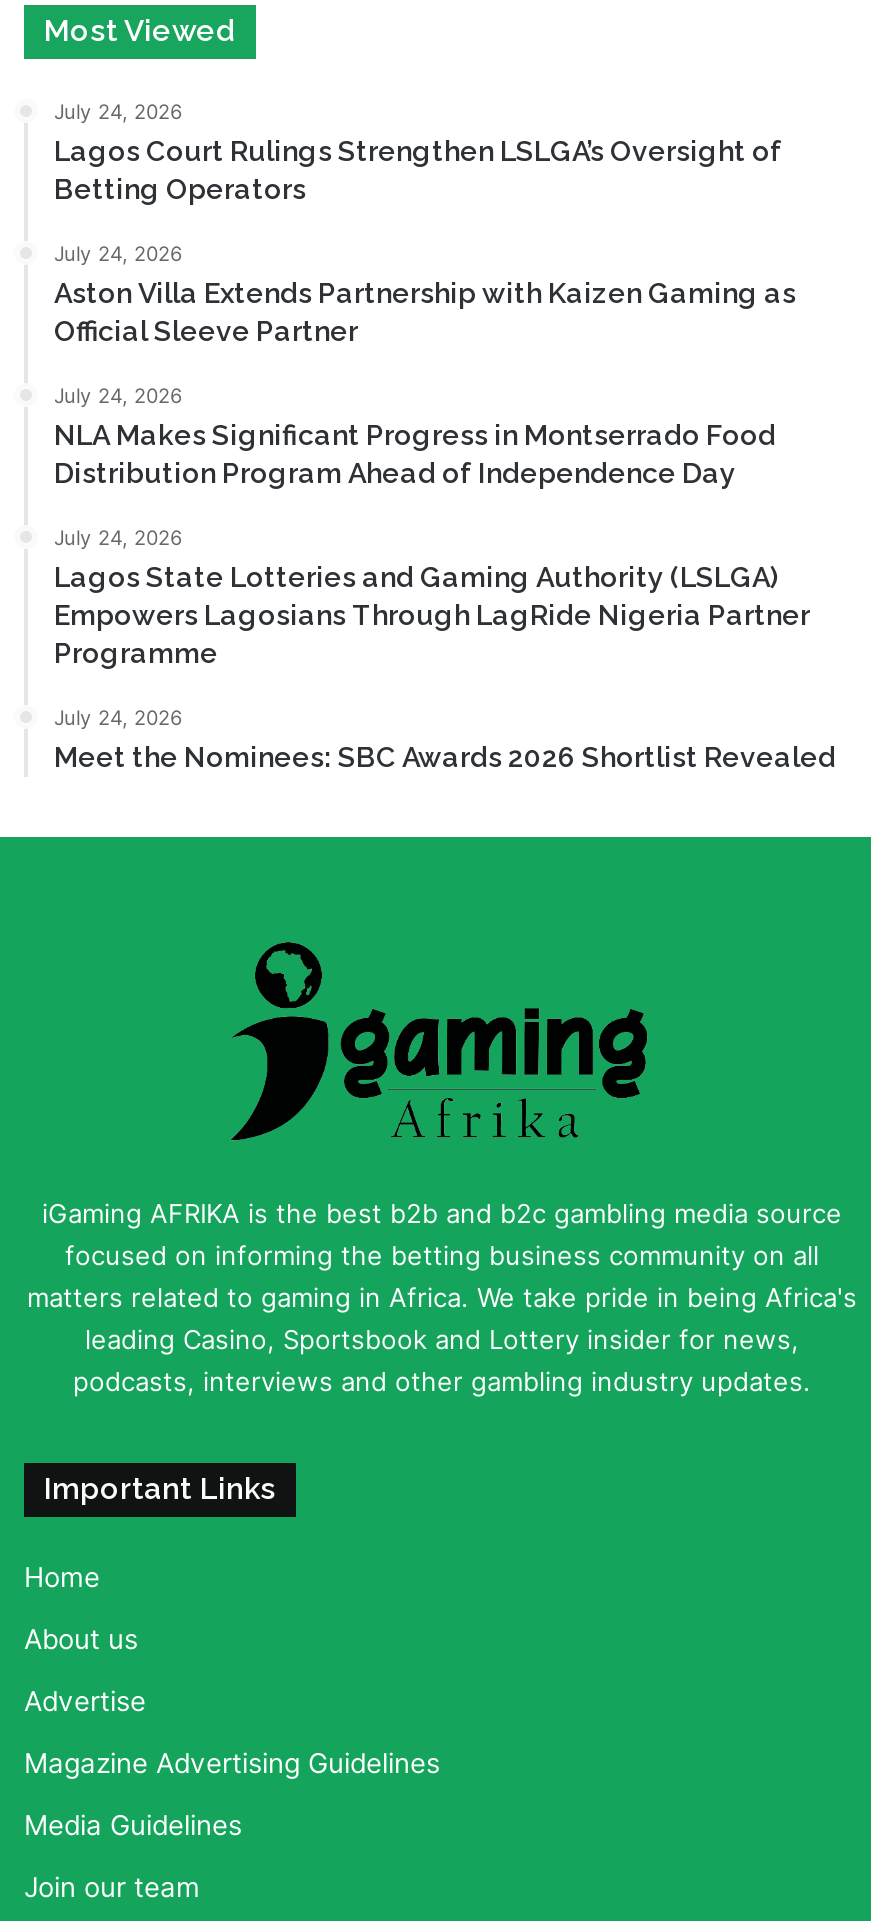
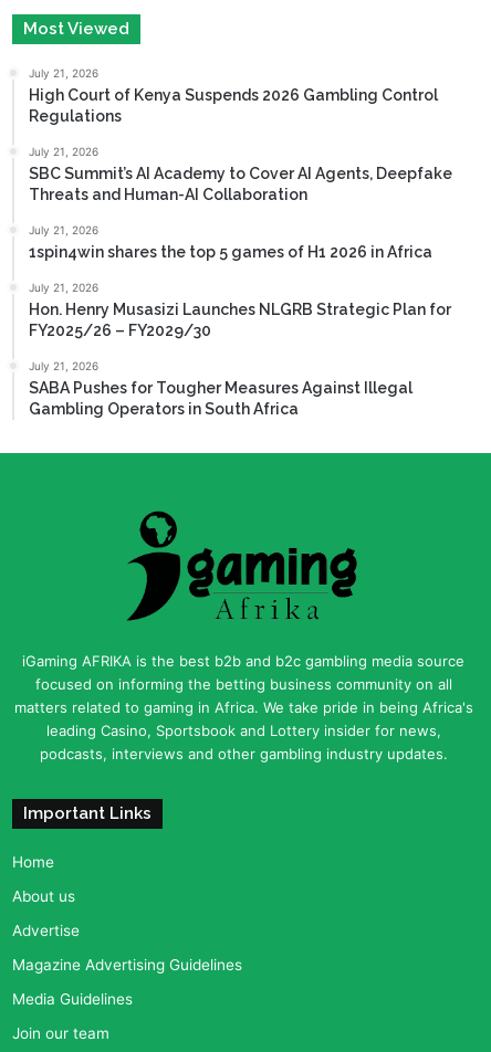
[54,99,782,205] July 24, 2026 | Lagos Court Rulings Strengthen LSLGA’s Oversight of | Betting Operators -> [29,66,438,125] July 21, 2026 | High Court of Kenya Suspends 2026 Gambling Control | Regulations
[54,241,796,347] July 24, 2026 | Aston Villa Extends Partnership with Kaizen Gaming as | Official Sleeve Partner -> [29,145,452,203] July 21, 2026 | SBC Summit’s AI Academy to Cover AI Agents, Deepfake | Threats and Human-AI Collaboration
[54,383,776,489] July 24, 2026 | NLA Makes Significant Progress in Montserrado Food | Distribution Program Ahead of Independence Day -> [29,223,432,261] July 21, 2026 | 1spin4win shares the top 5 games of H1 2026 in Africa
[54,525,810,669] July 24, 2026 | Lagos State Lotteries and Gaming Authority (LSLGA) | Empowers Lagosians Through LagRide Nigeria Partner | Programme -> [29,280,451,339] July 21, 2026 | Hon. Henry Musasizi Launches NLGRB Strategic Plan for | FY2025/26 – FY2029/30
[54,705,836,773] July 24, 2026 | Meet the Nominees: SBC Awards 2026 Shortlist Revealed -> [29,359,412,417] July 21, 2026 | SABA Pushes for Tougher Measures Against Illegal | Gambling Operators in South Africa

